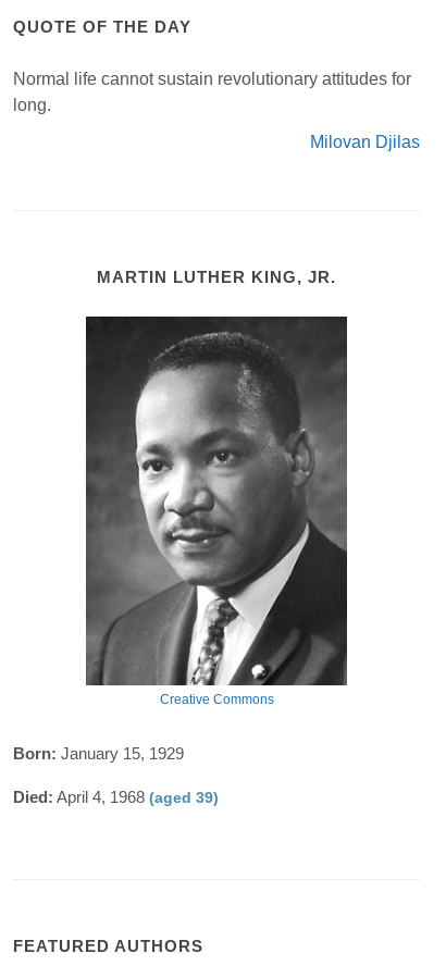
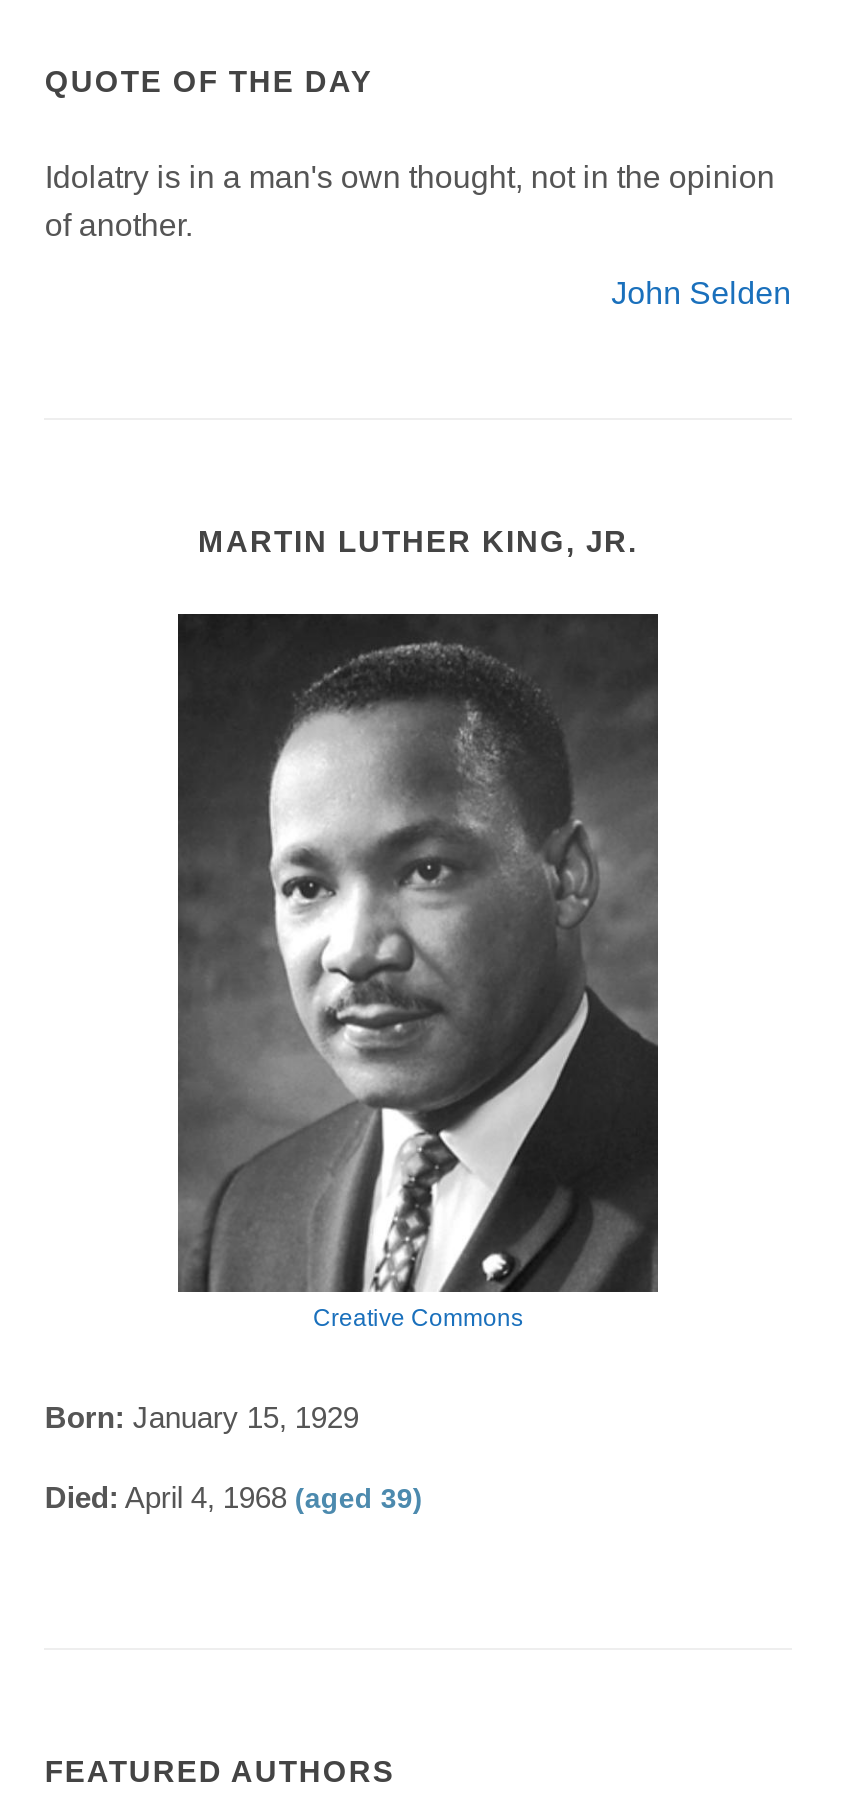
[13,69,412,114] Normal life cannot sustain revolutionary attitudes for | long. -> [45,159,775,241] Idolatry is in a man's own thought, not in the opinion | of another.
[310,132,419,151] Milovan Djilas -> [611,275,791,309] John Selden

